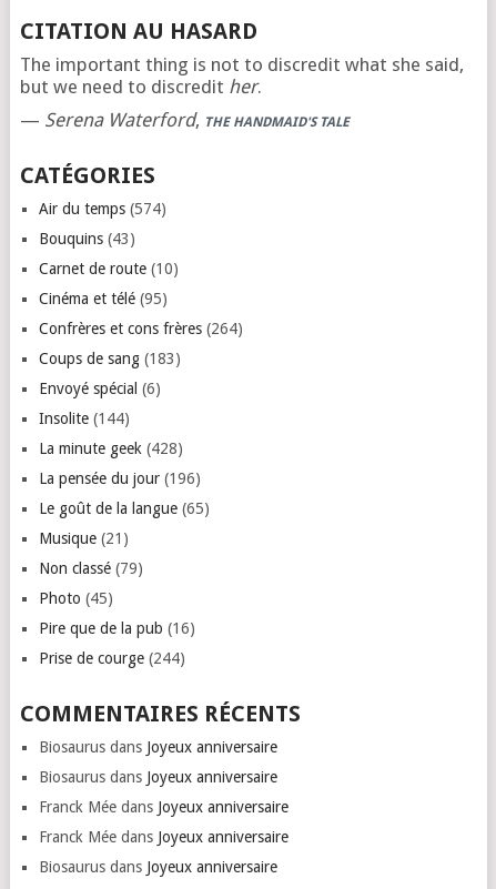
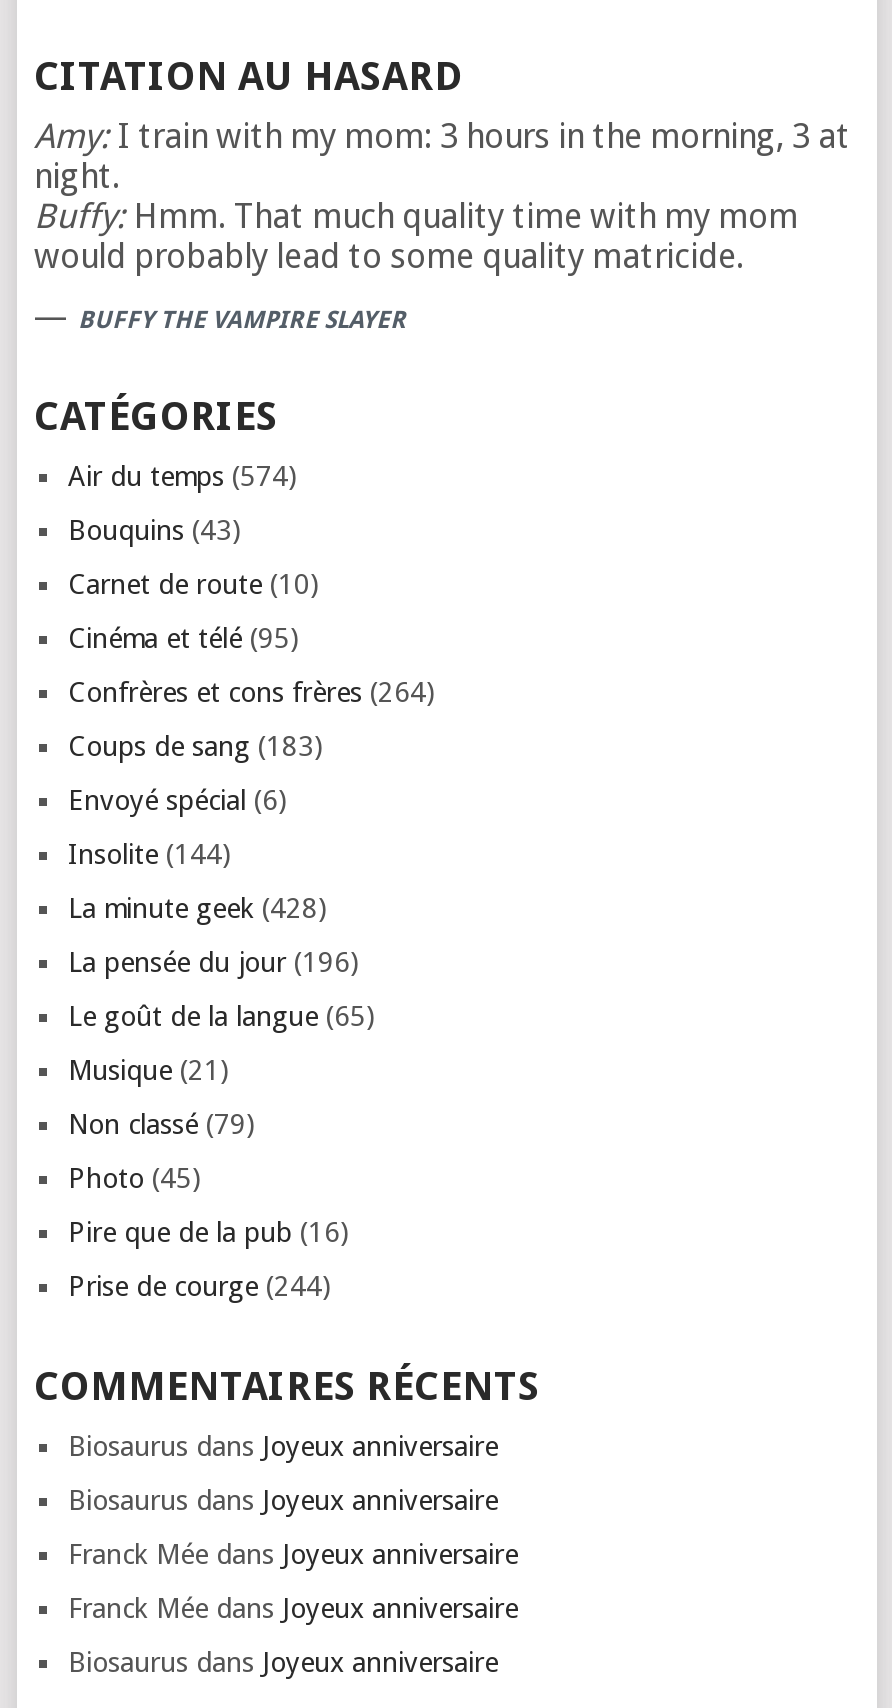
[19,53,463,98] The important thing is not to discredit what she said, | but we need to discredit her. -> [34,116,850,276] Amy: I train with my mom: 3 hours in the morning, 3 at | night. | Buffy: Hmm. That much quality time with my mom | would probably lead to some quality matricide.
[19,109,349,131] — Serena Waterford, THE HANDMAID'S TALE -> [34,296,406,336] — BUFFY THE VAMPIRE SLAYER

